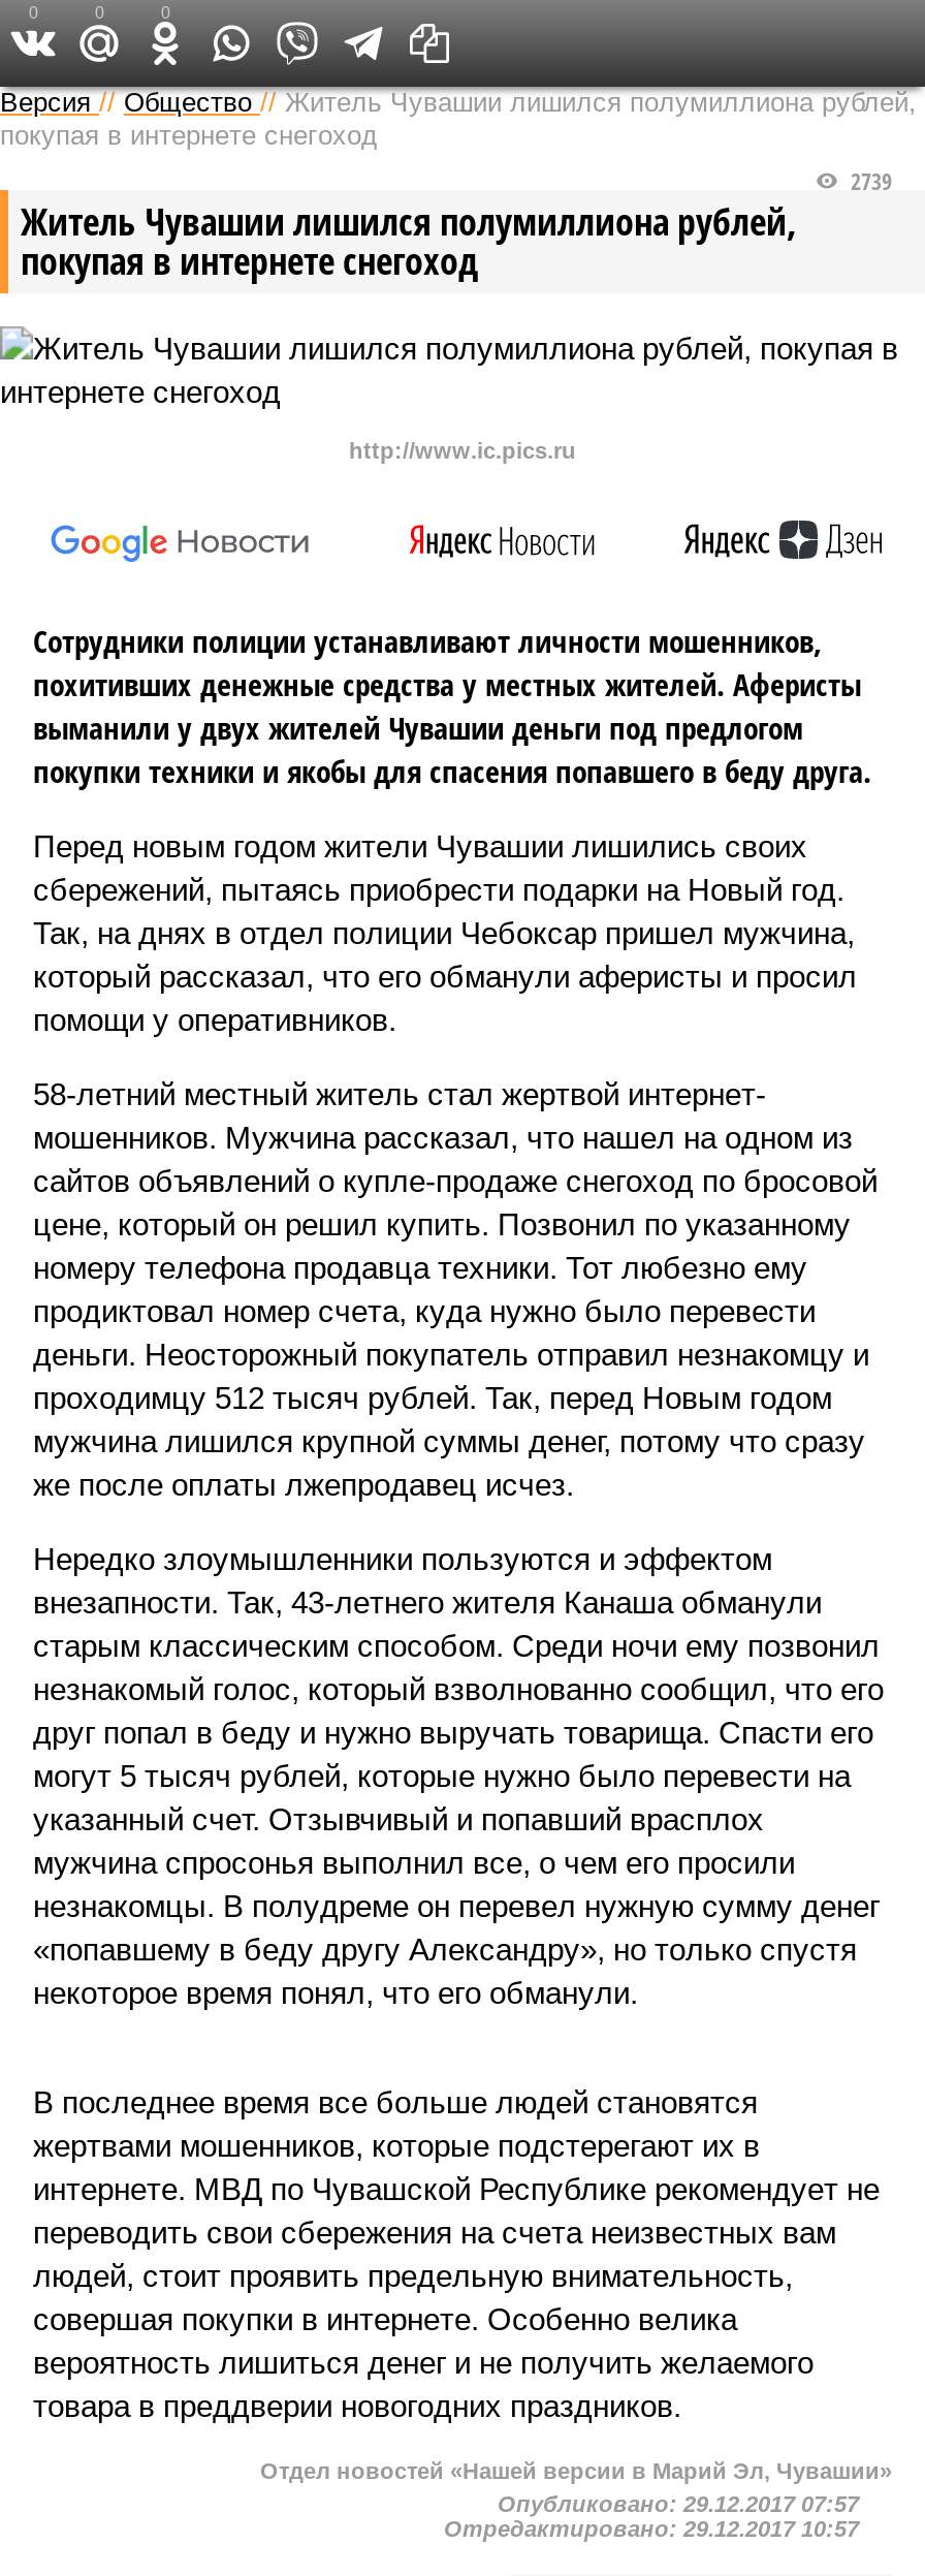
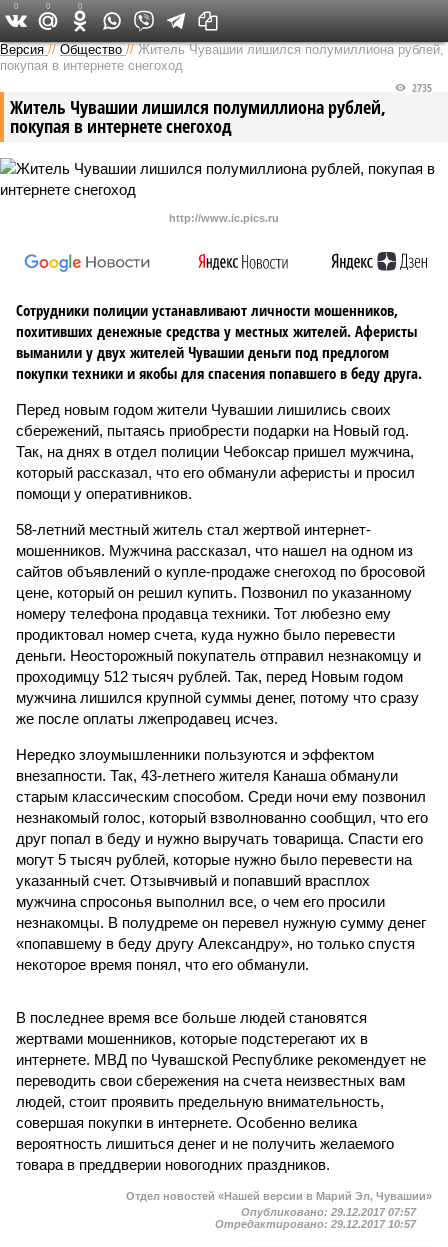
[844,165,892,196] 2739 -> [409,80,432,95] 2735

